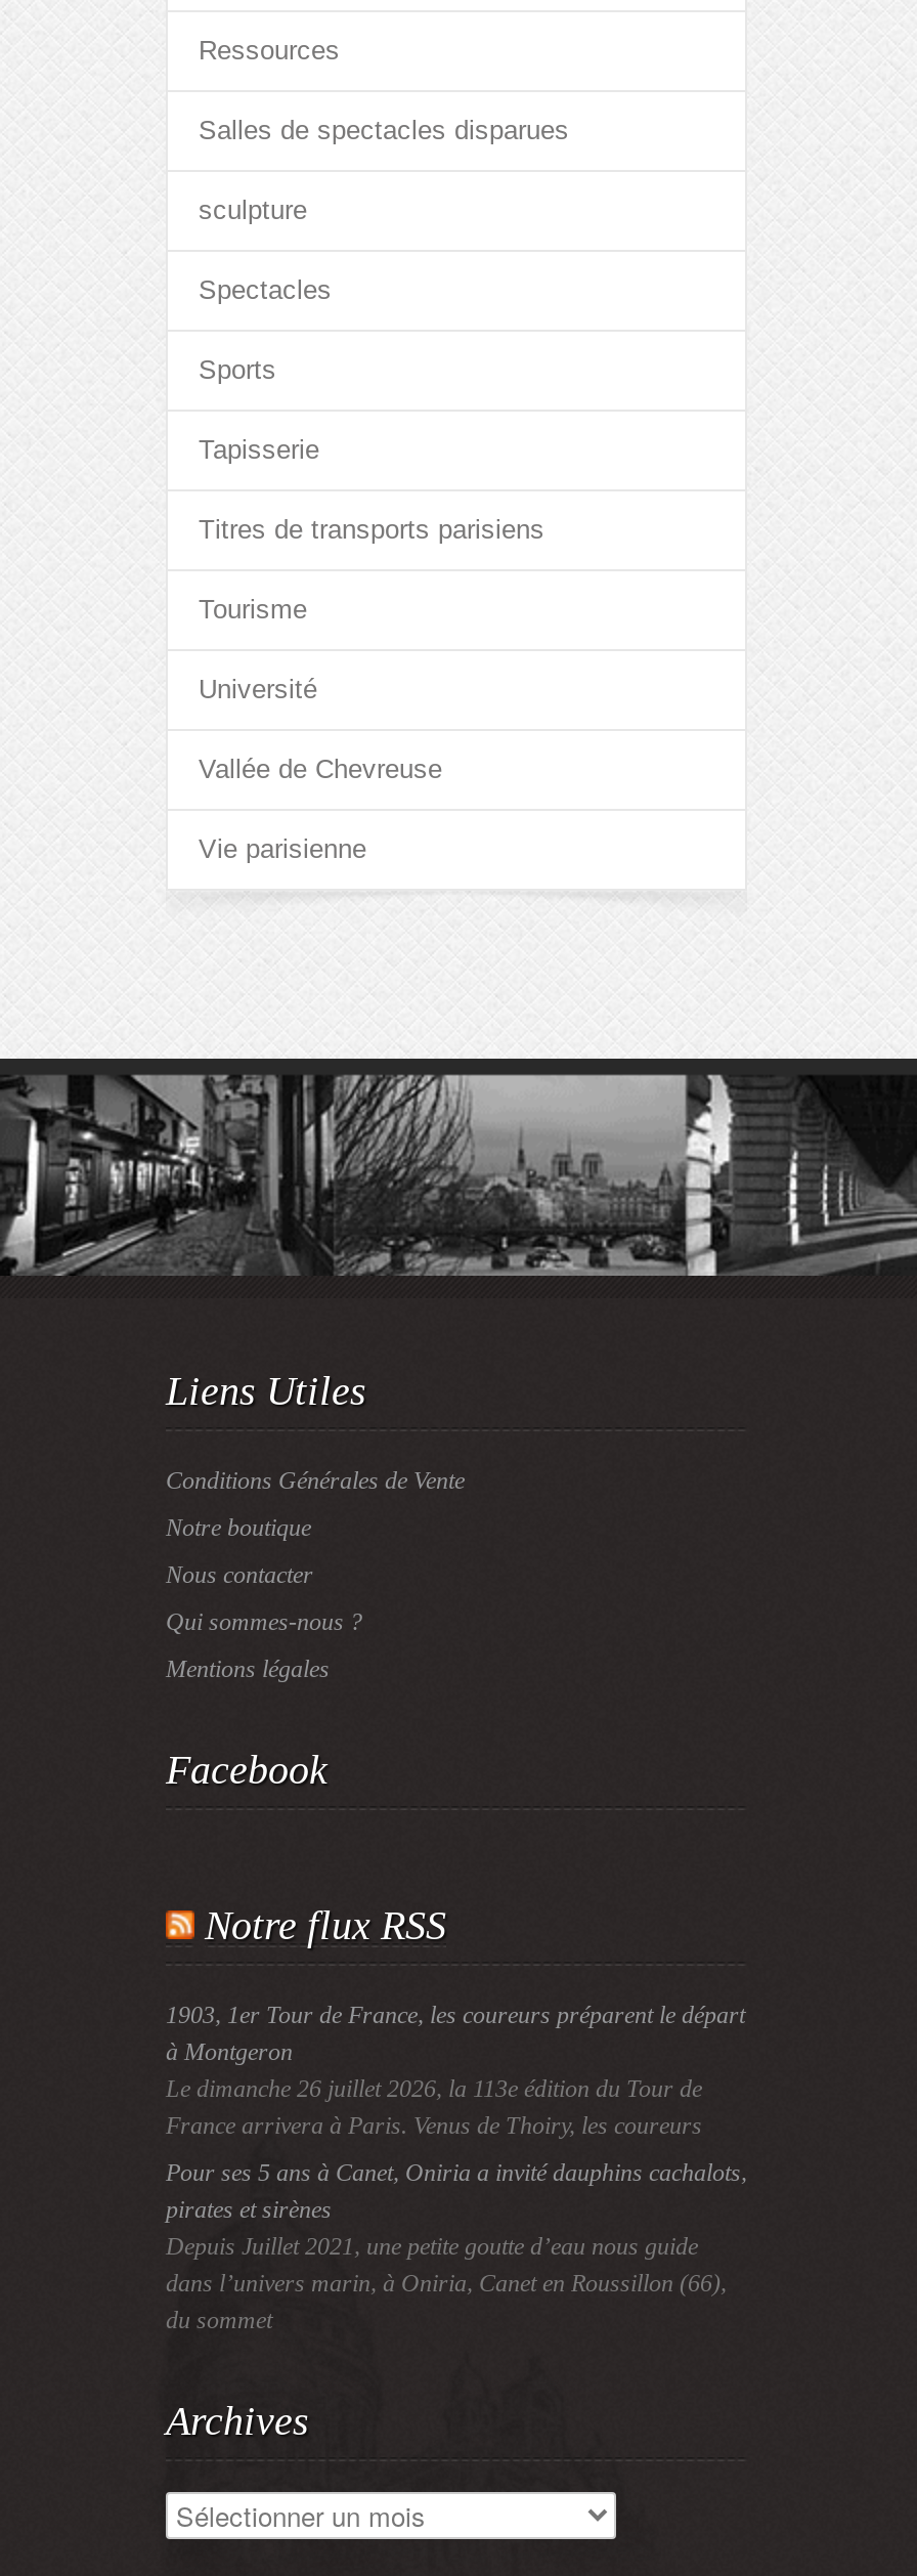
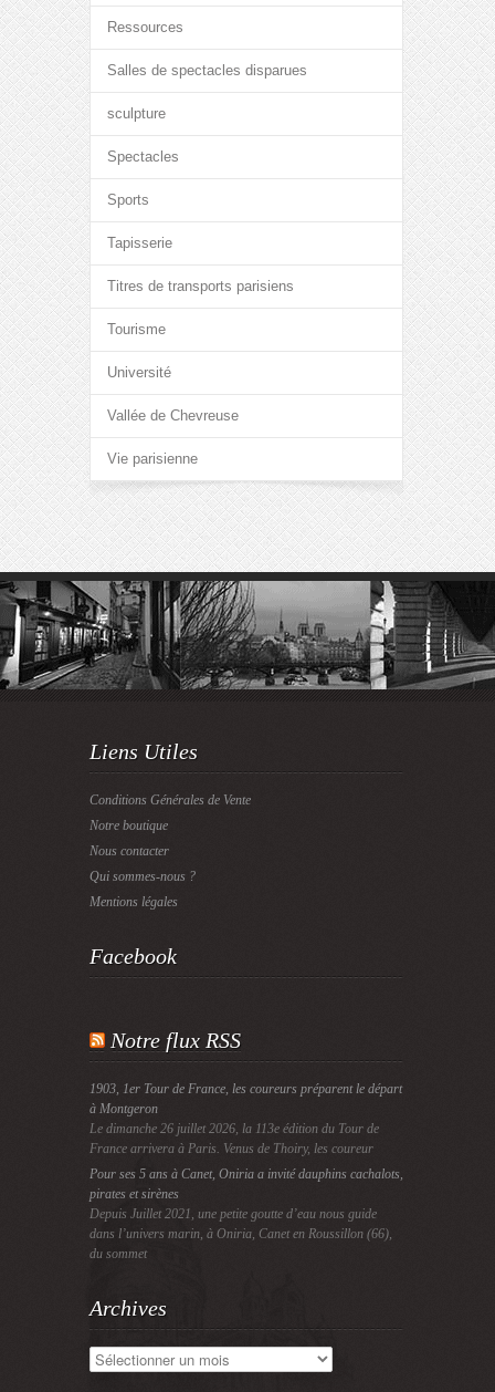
[166,2111,702,2140] France arrivera à Paris. Venus de Thoiry, les coureurs -> [89,1141,373,1156] France arrivera à Paris. Venus de Thoiry, les coureur

